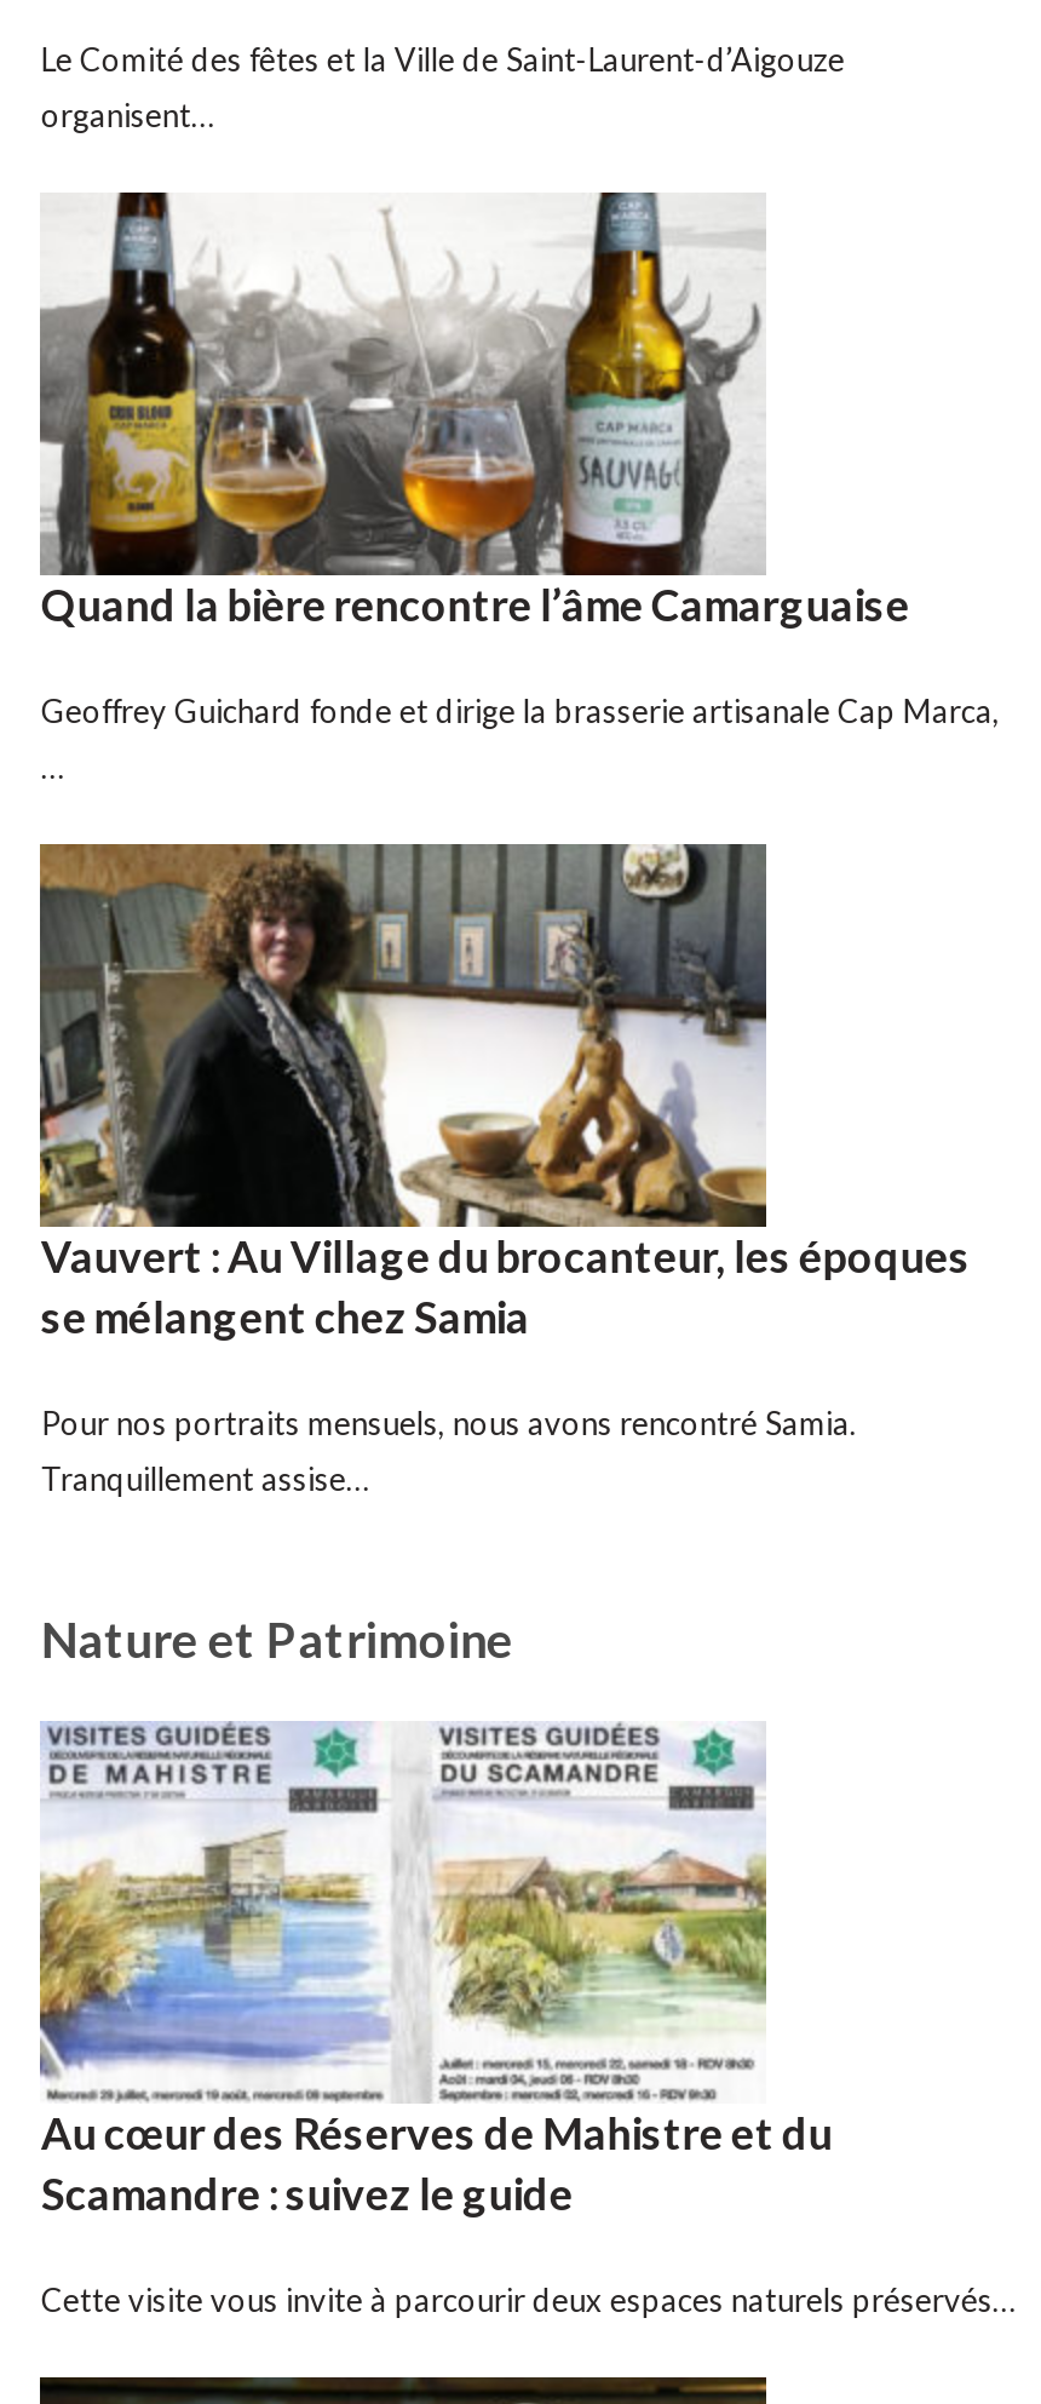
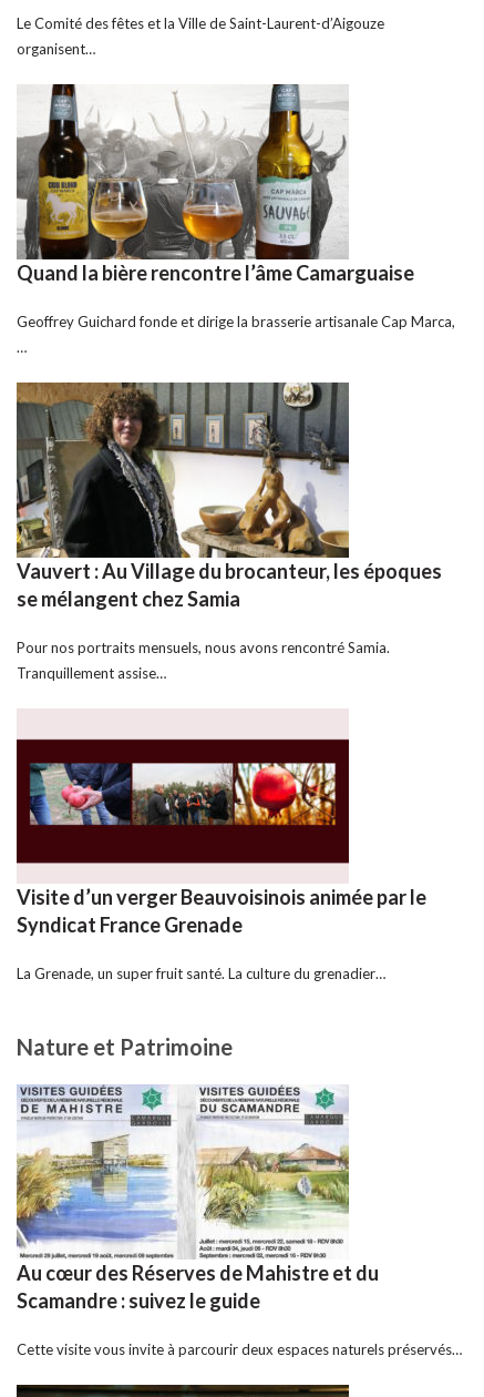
none -> [16,737,427,982] [image] | Visite d’un verger Beauvoisinois animée par le | Syndicat France Grenade | La Grenade, un super fruit santé. La culture du grenadier…

